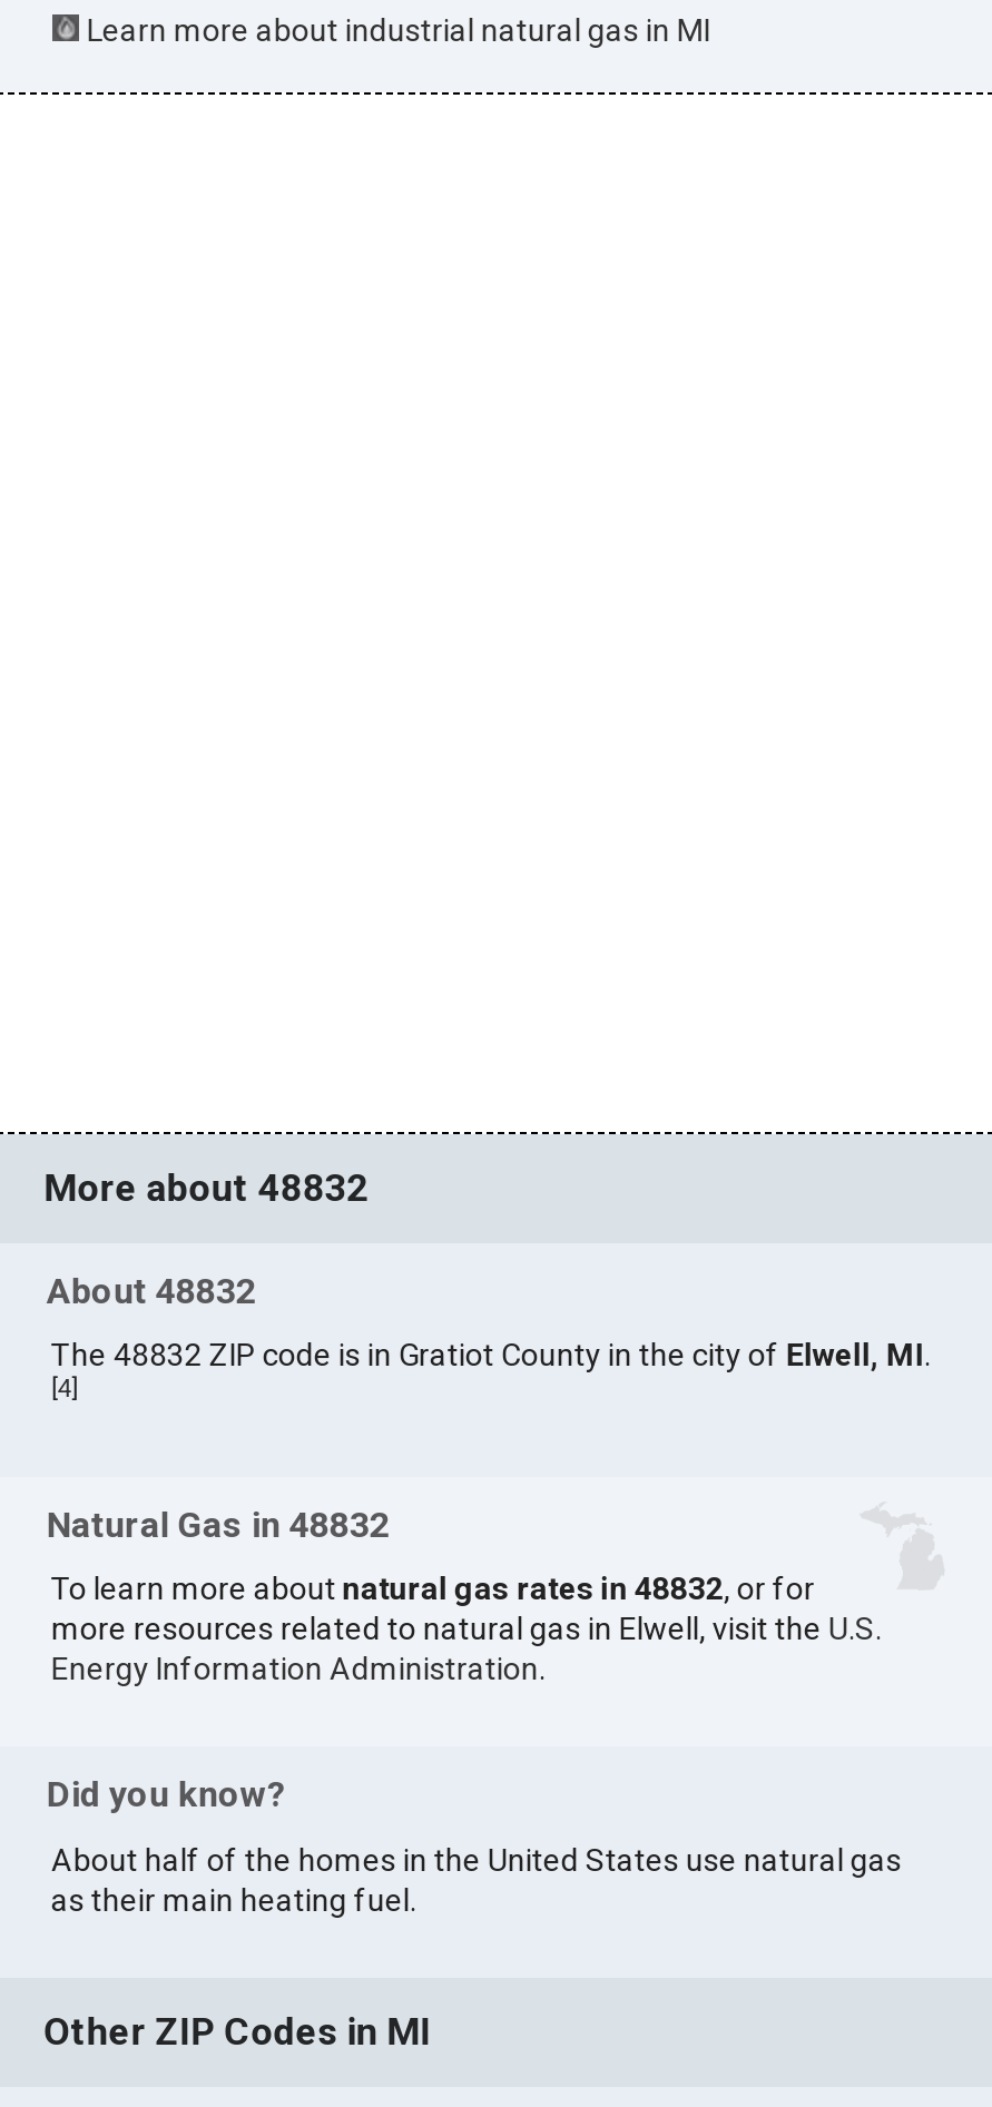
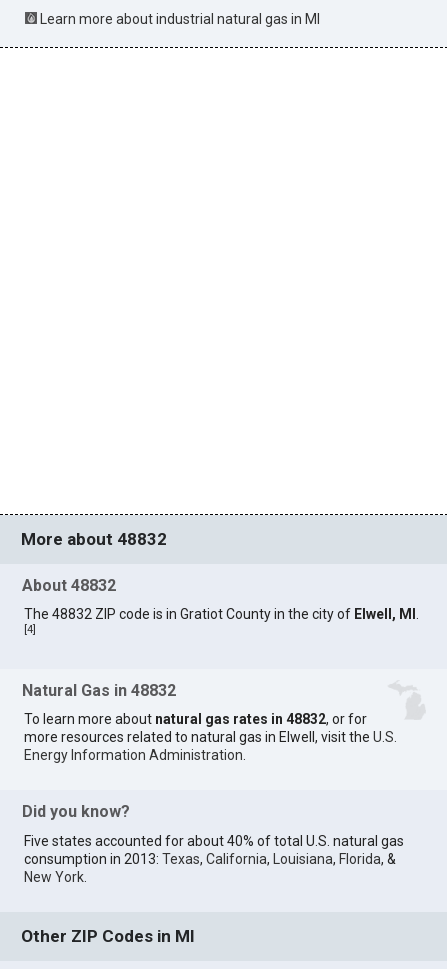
[51,1841,902,1917] About half of the homes in the United States use natural gas | as their main heating fuel. -> [24,832,404,884] Five states accounted for about 40% of total U.S. natural gas | consumption in 2013: Texas, California, Louisiana, Florida, & | New York.

